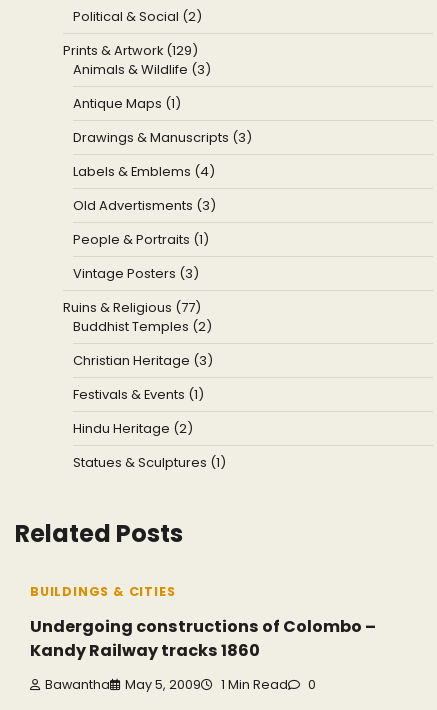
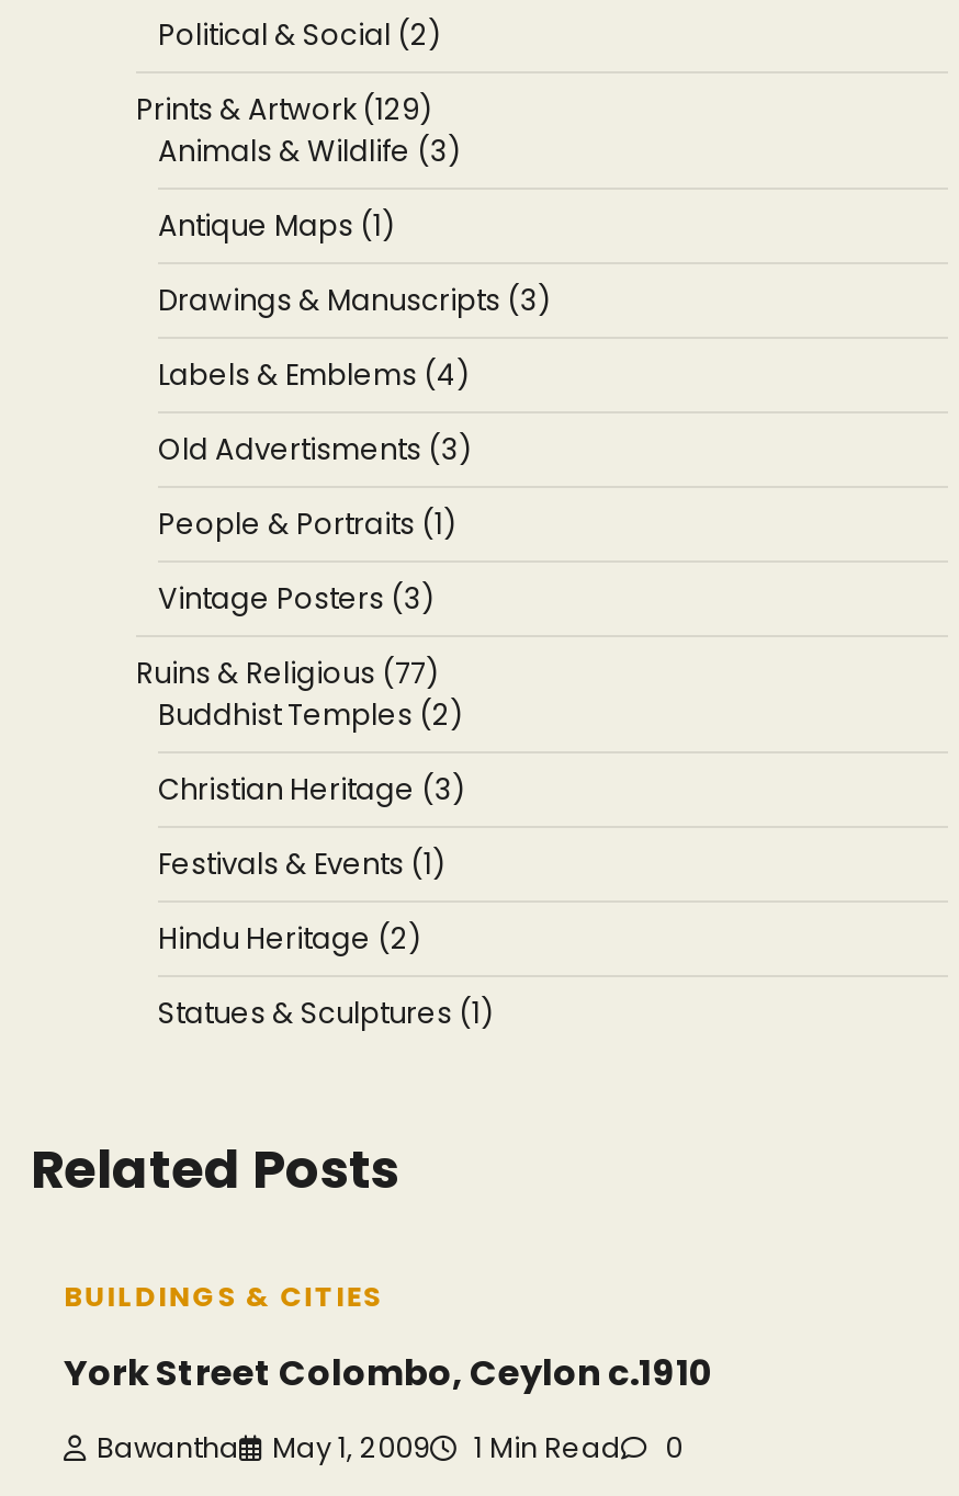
[30,614,376,661] Undergoing constructions of Colombo – | Kandy Railway tracks 1860 -> [64,1347,713,1397] York Street Colombo, Ceylon c.1910
[45,676,316,693] Bawantha May 5, 2009 1 Min Read 0 -> [97,1429,682,1466] Bawantha May 1, 2009 1 Min Read 0

